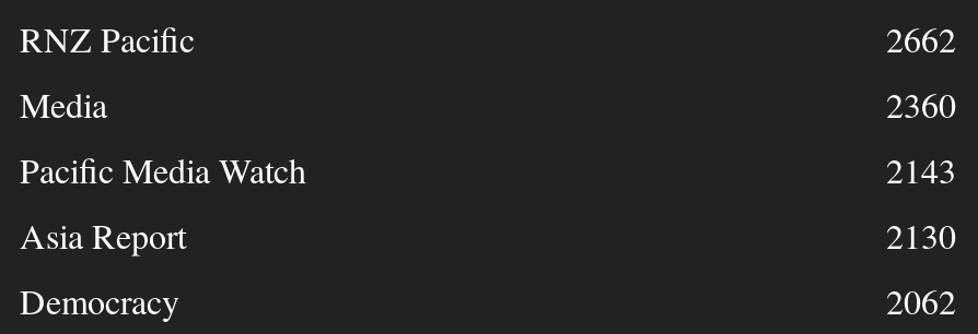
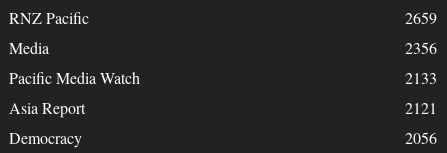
[886,15,956,60] 2662 -> [405,7,437,28] 2659
[886,80,956,126] 2360 -> [405,37,437,58] 2356
[886,146,956,191] 2143 -> [405,67,437,88] 2133
[886,211,956,257] 2130 -> [405,97,437,118] 2121
[886,277,956,322] 2062 -> [405,127,437,148] 2056

